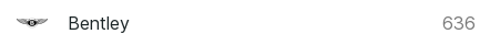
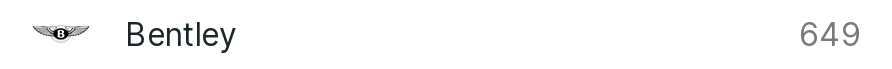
[442,12,476,33] 636 -> [799,13,861,53] 649

